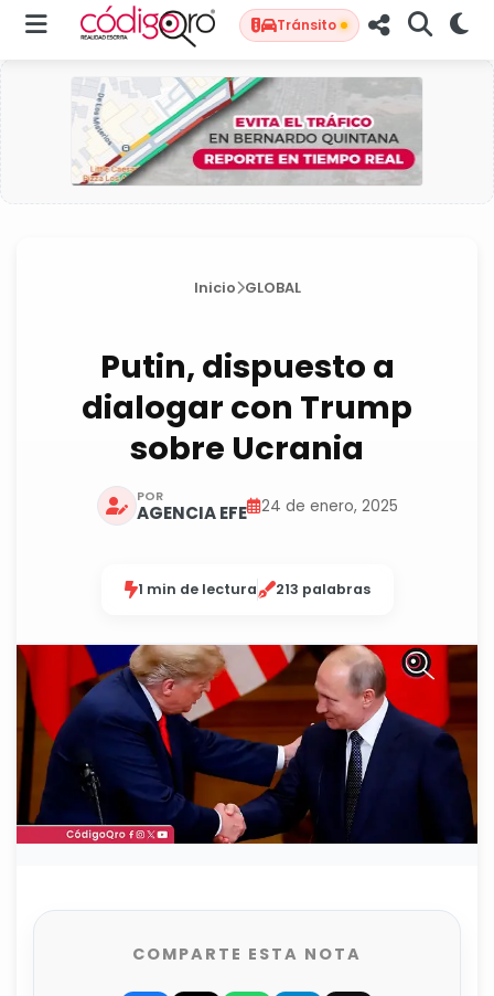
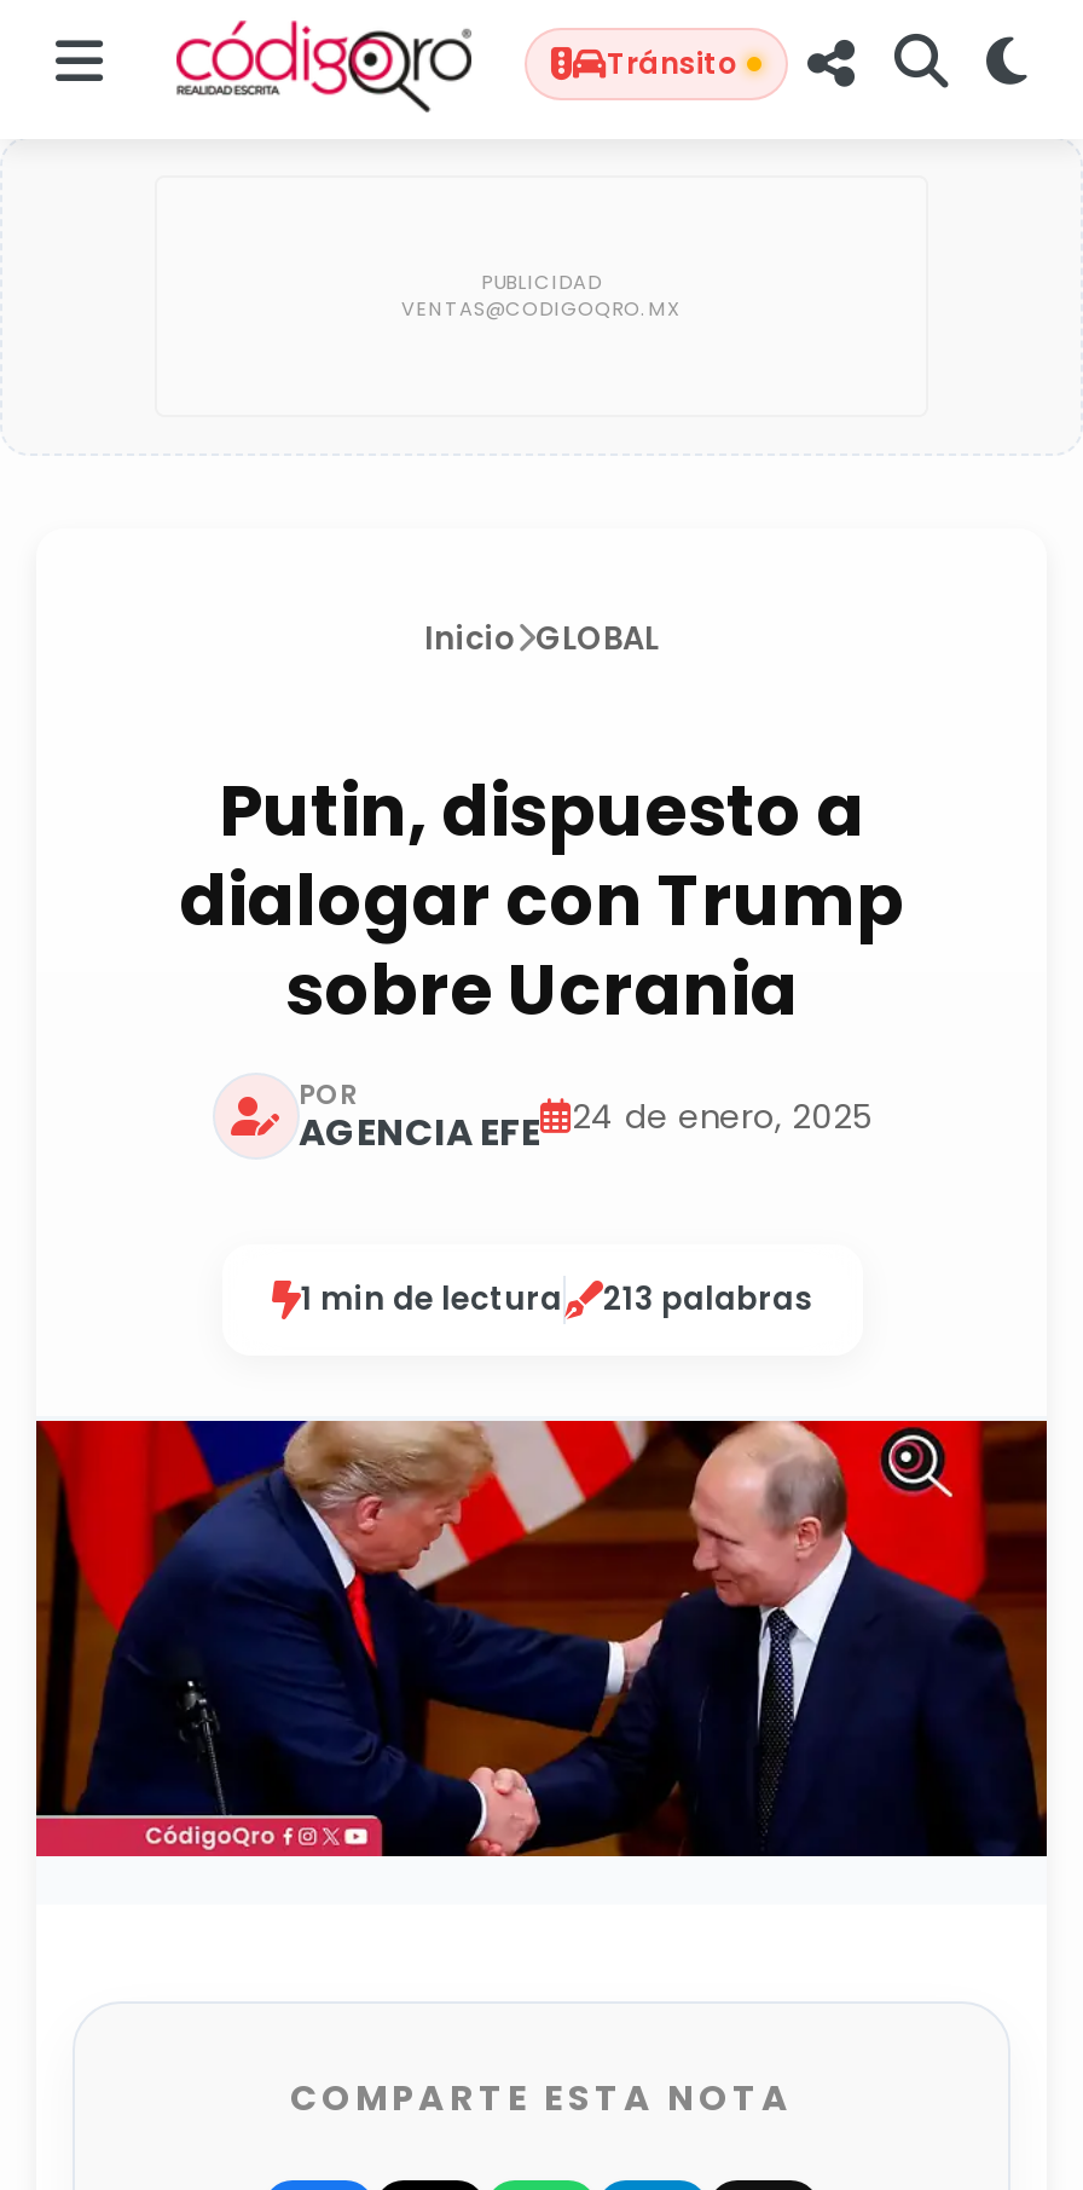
[73,76,422,187] [image] -> none

